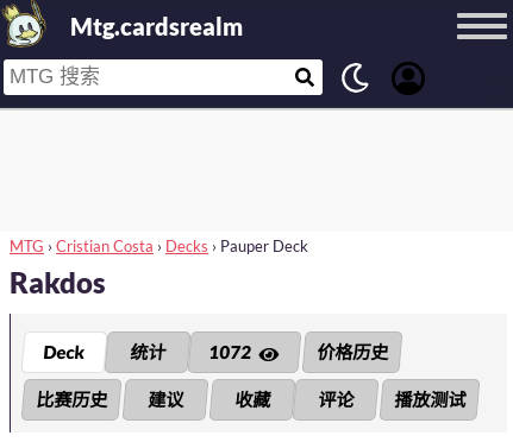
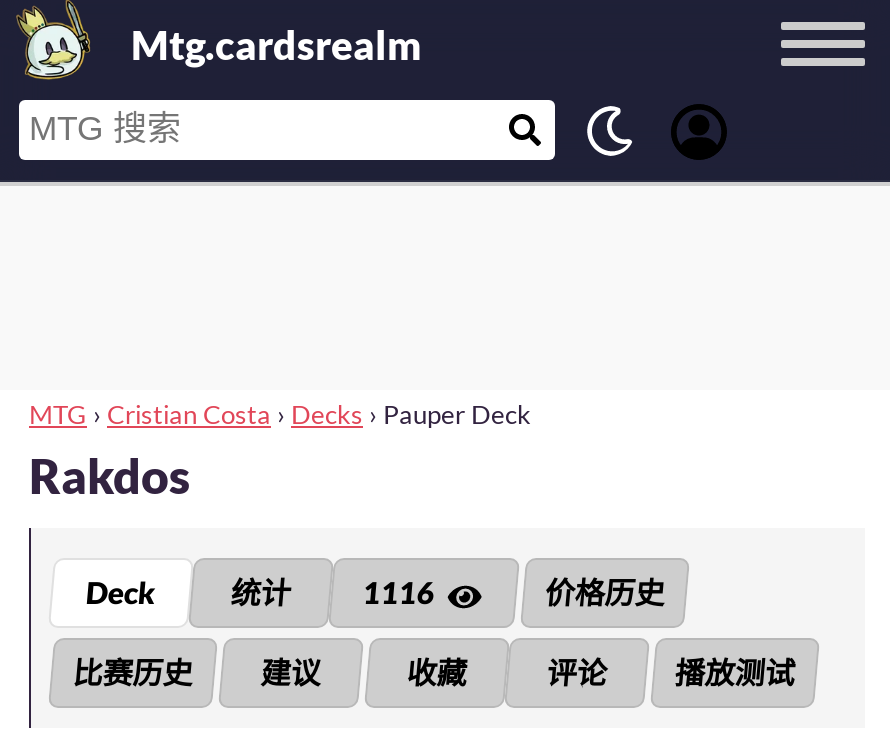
[43,341,252,362] Deck 统计 1072 -> [85,574,437,610] Deck 统计 1116

